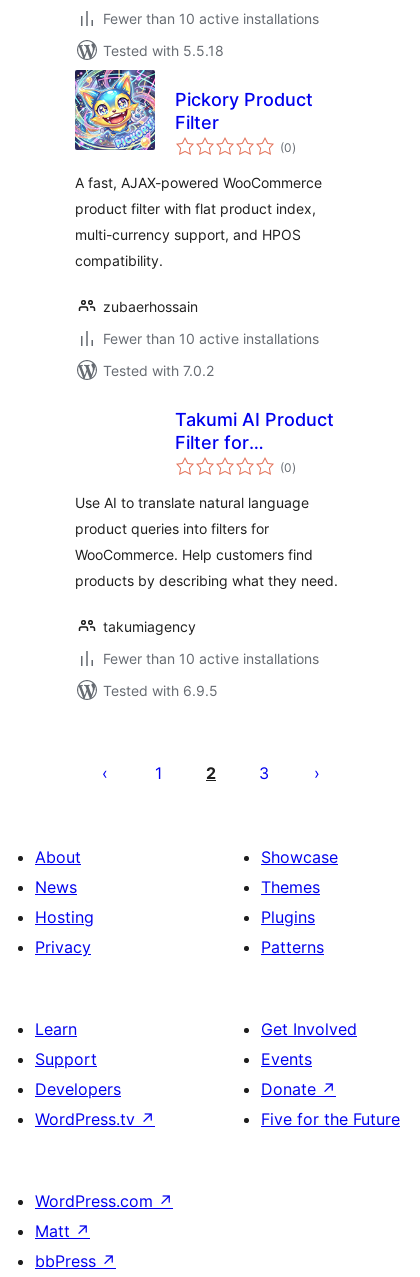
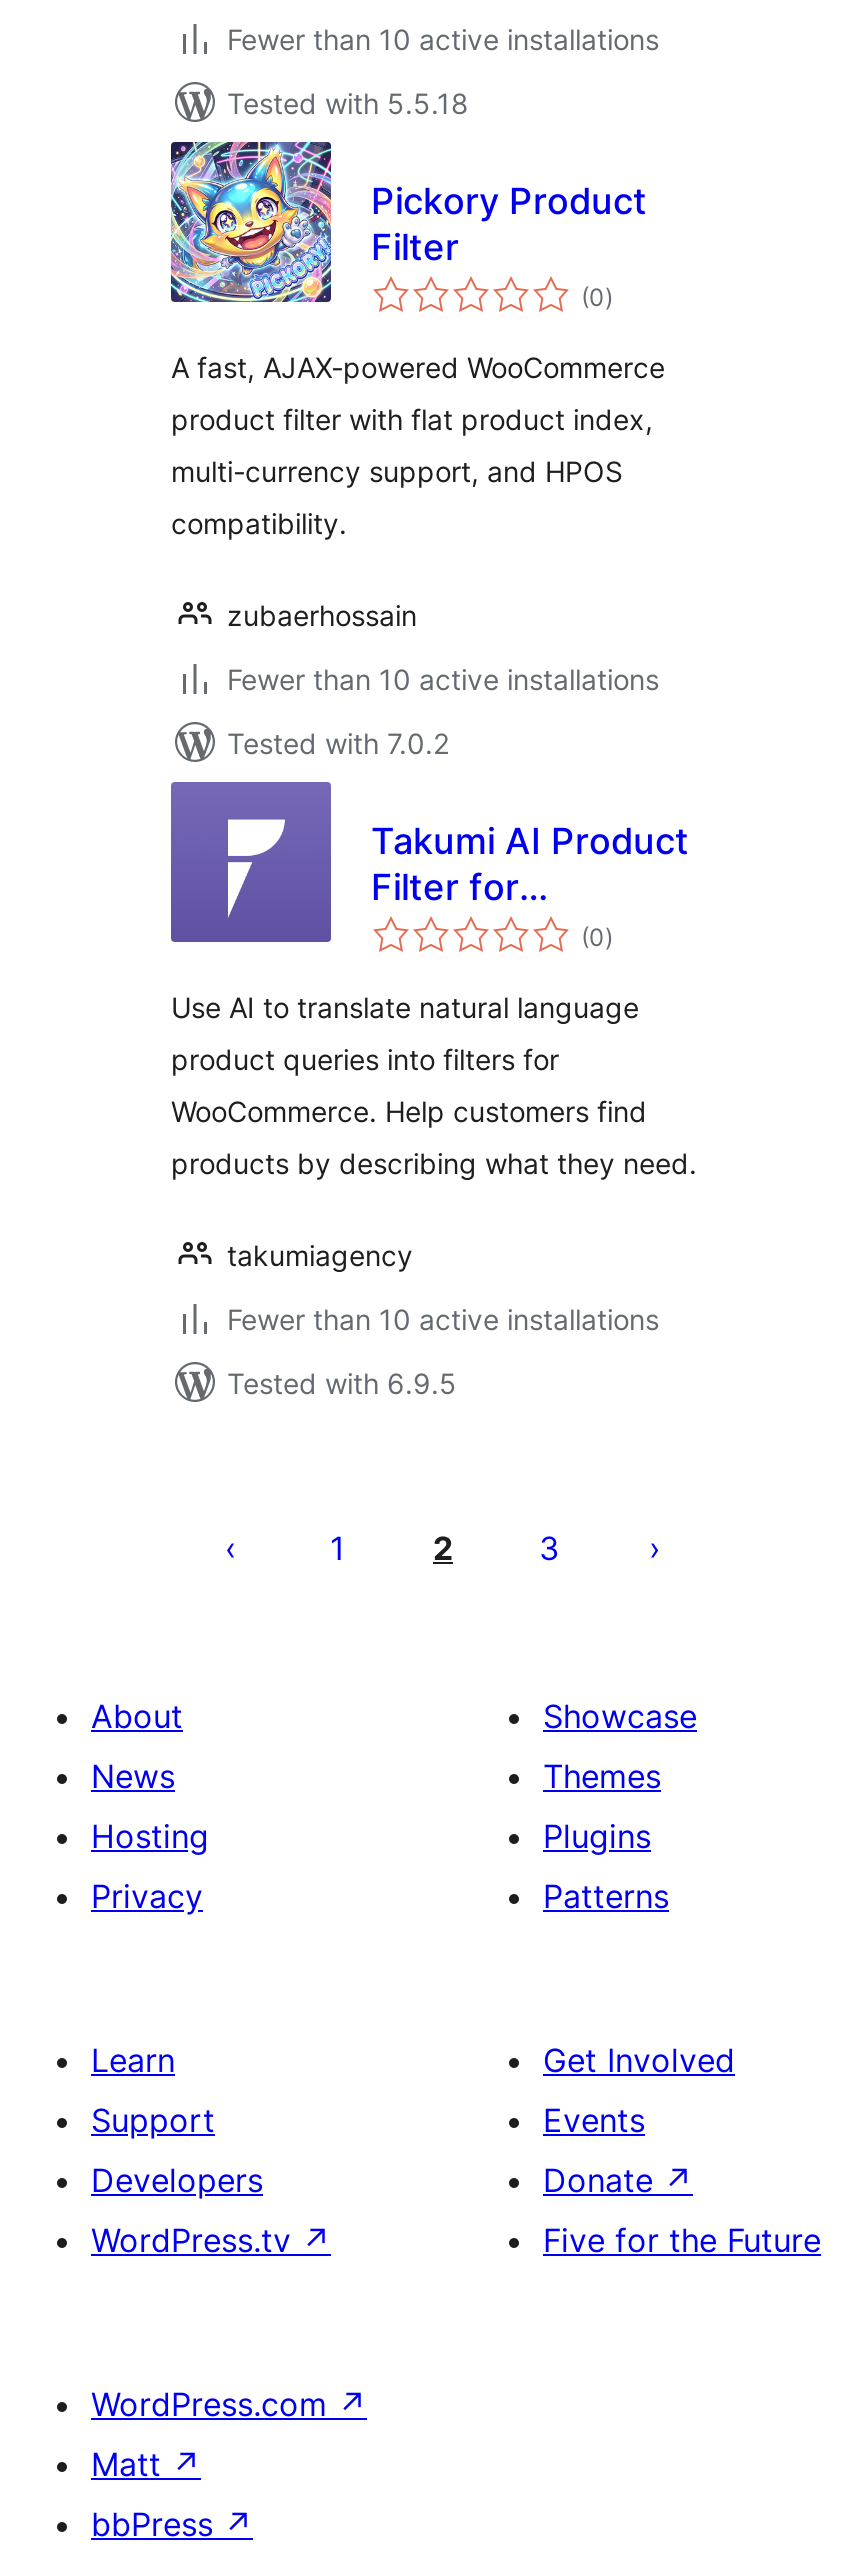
none -> [169,780,333,944] [image]

